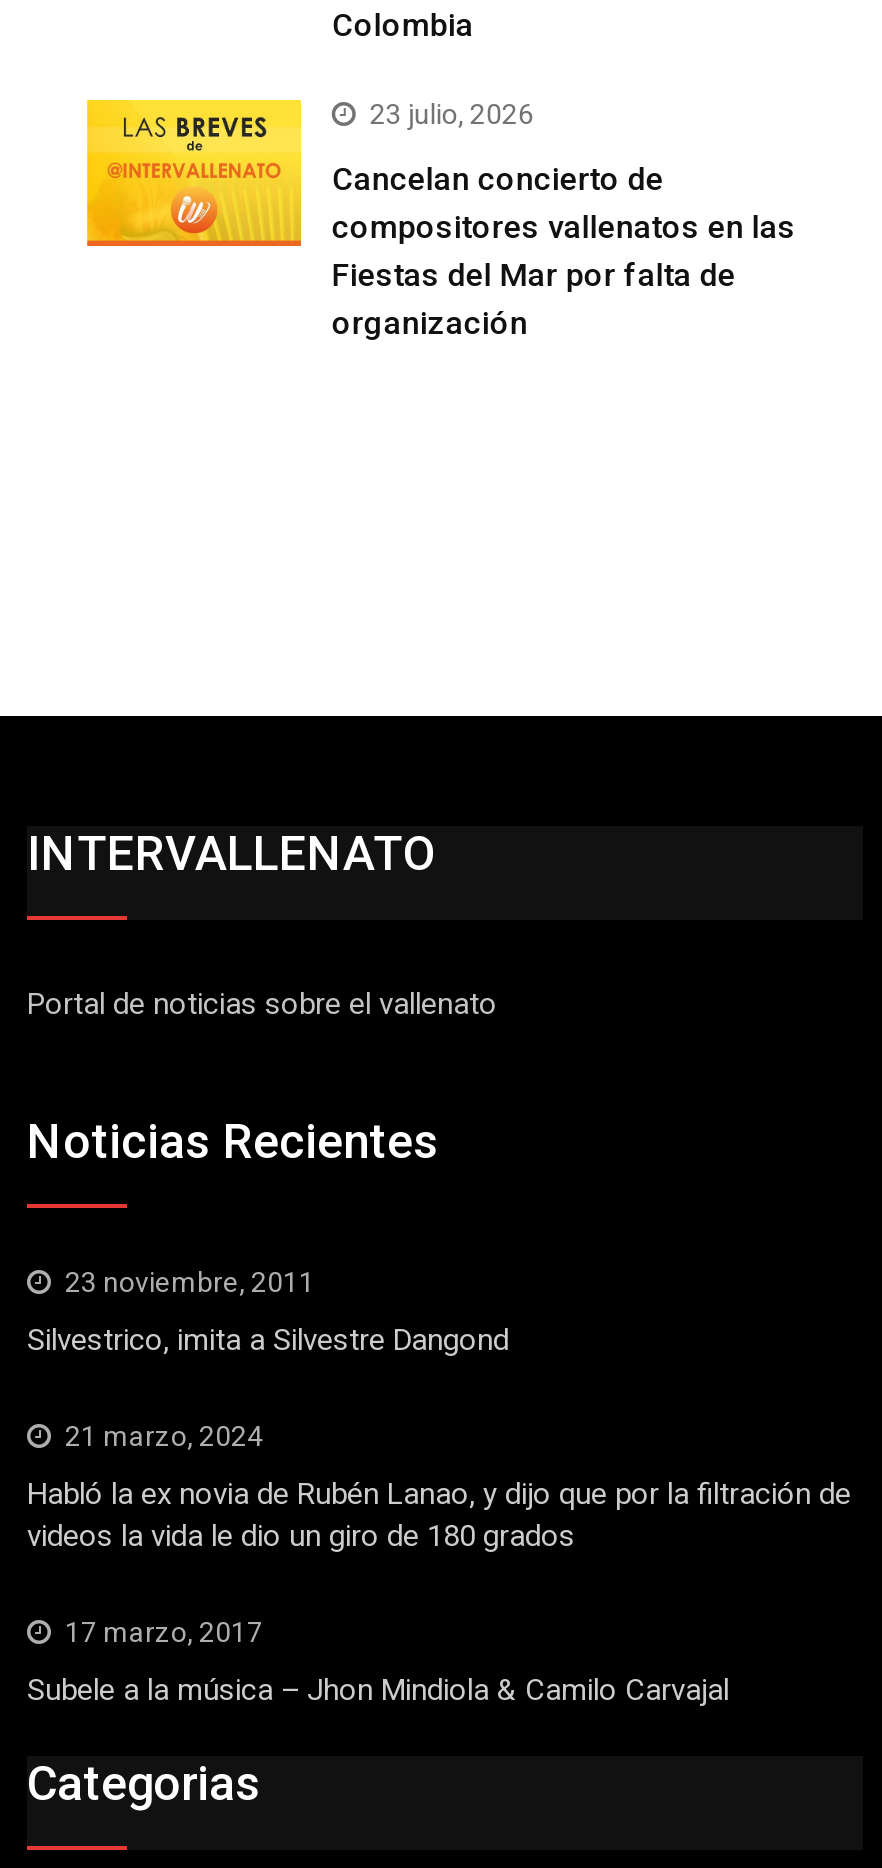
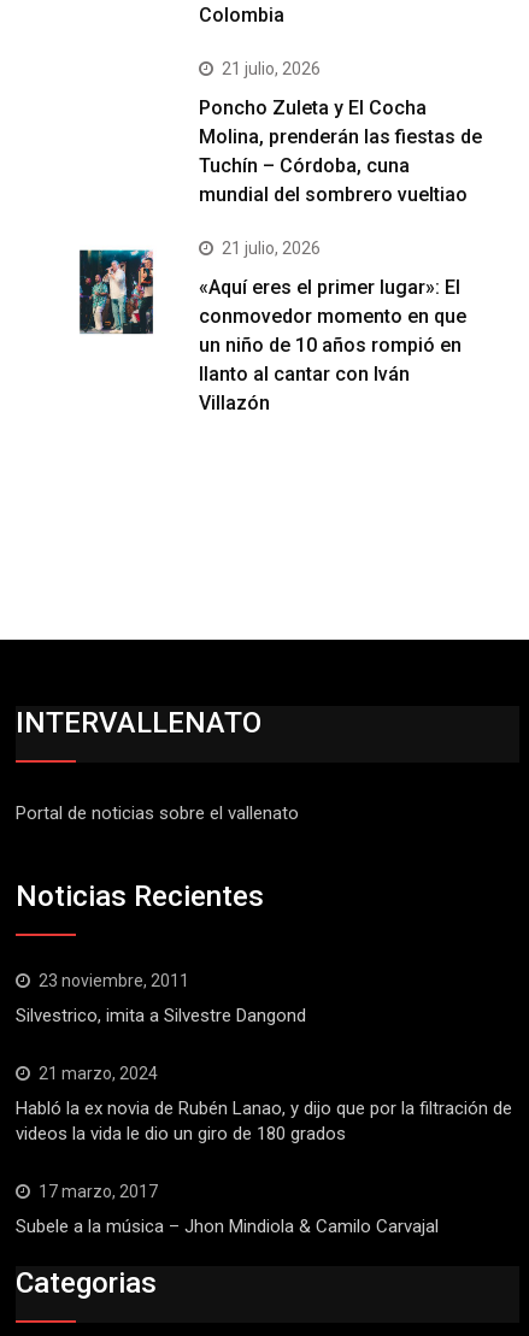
[85,98,796,343] [image] | 23 julio, 2026 | Cancelan concierto de | compositores vallenatos en las | Fiestas del Mar por falta de | organización -> [78,60,482,415] [image] | 21 julio, 2026 | Poncho Zuleta y El Cocha | Molina, prenderán las fiestas de | Tuchín – Córdoba, cuna | mundial del sombrero vueltiao | 21 julio, 2026 | «Aquí eres el primer lugar»: El | conmovedor momento en que | un niño de 10 años rompió en | llanto al cantar con Iván | Villazón

